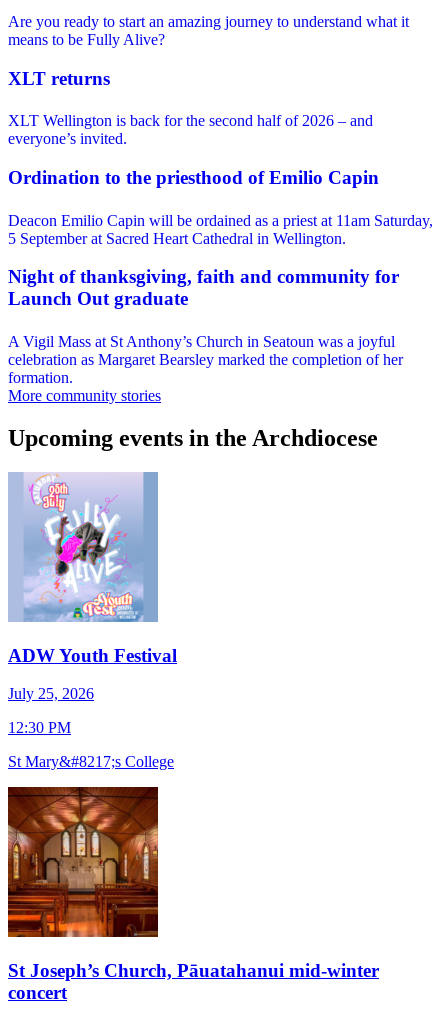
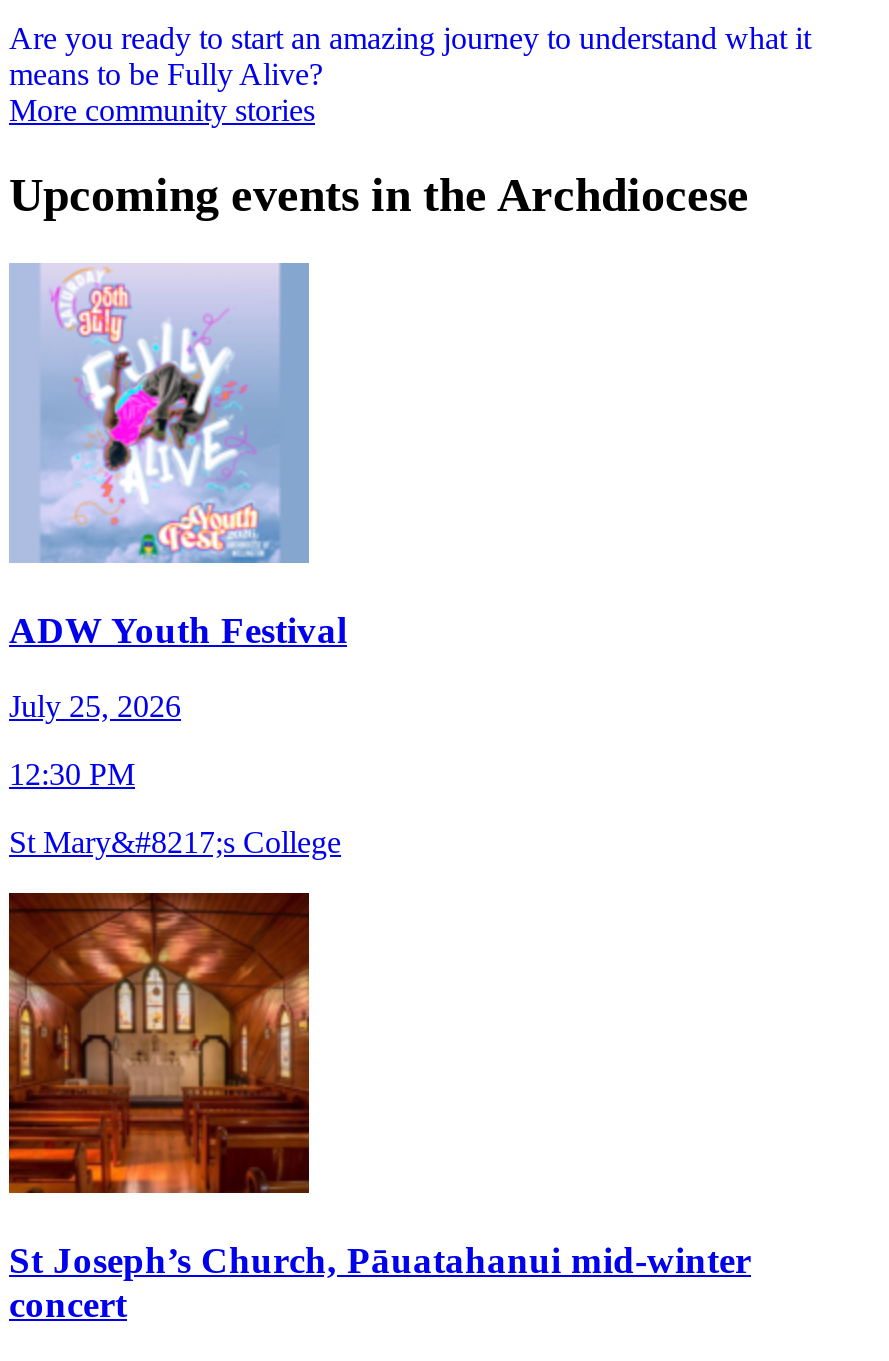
[8,67,433,386] XLT returns | XLT Wellington is back for the second half of 2026 – and | everyone’s invited. | Ordination to the priesthood of Emilio Capin | Deacon Emilio Capin will be ordained as a priest at 11am Saturday, | 5 September at Sacred Heart Cathedral in Wellington. | Night of thanksgiving, faith and community for | Launch Out graduate | A Vigil Mass at St Anthony’s Church in Seatoun was a joyful | celebration as Margaret Bearsley marked the completion of her | formation. -> none

